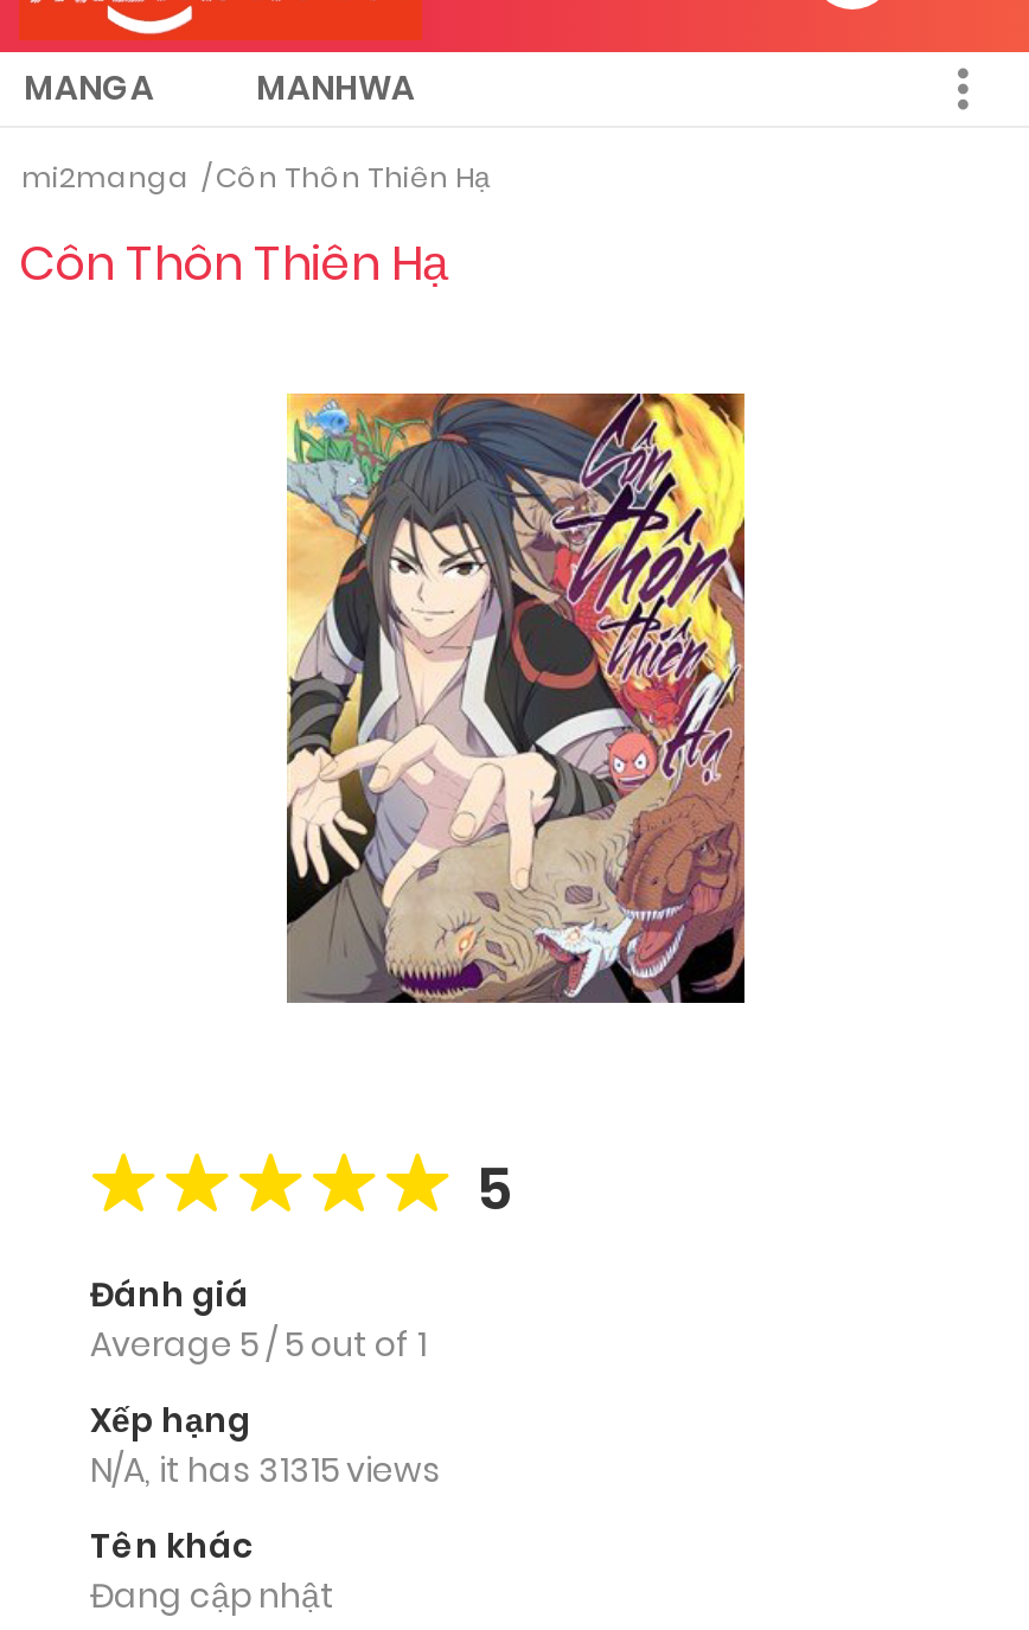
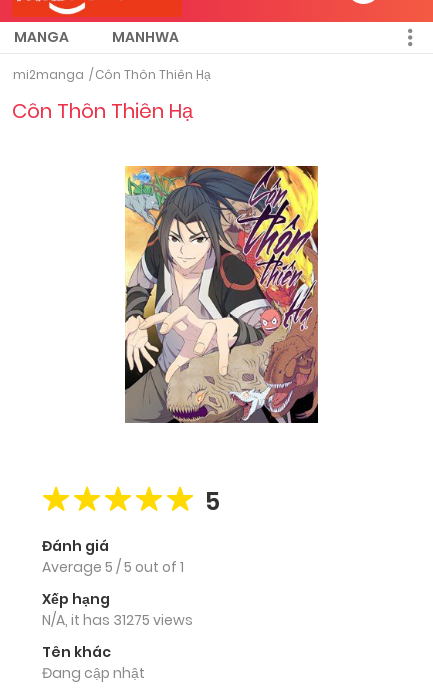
[90,1447,441,1495] N/A, it has 31315 views -> [42,610,193,630] N/A, it has 31275 views

